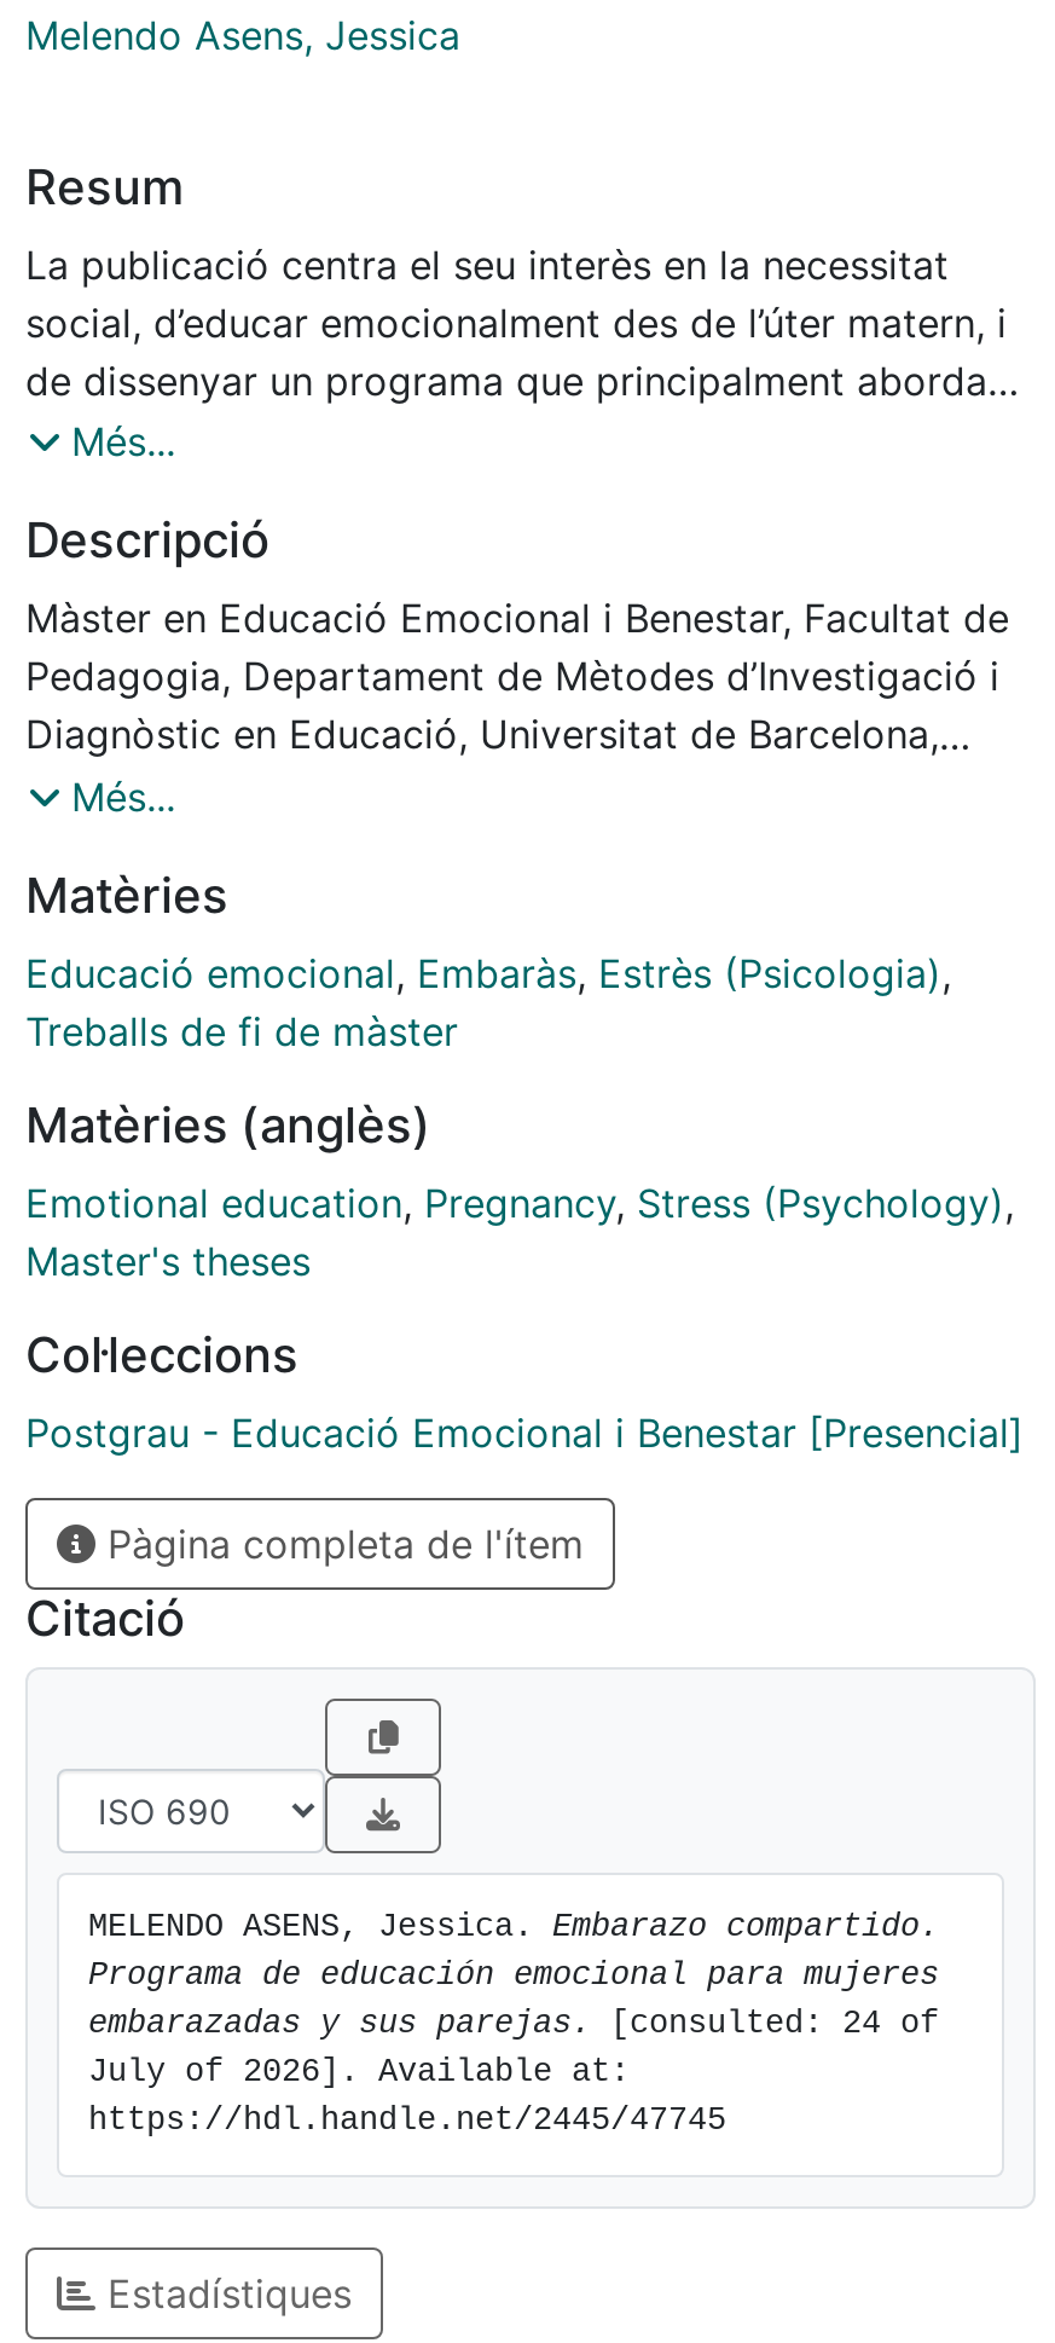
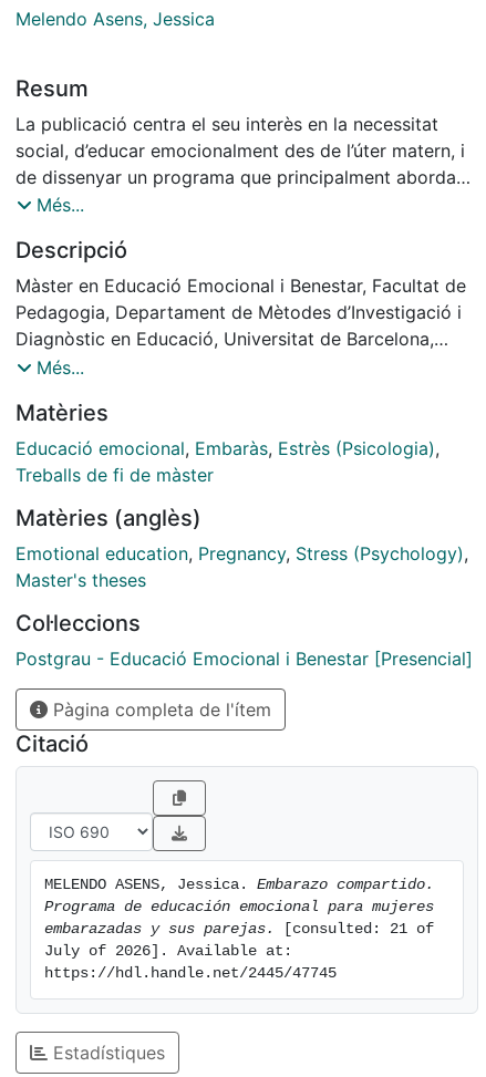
[88,2006,939,2042] embarazadas y sus parejas. [consulted: 24 of -> [44,921,434,938] embarazadas y sus parejas. [consulted: 21 of

